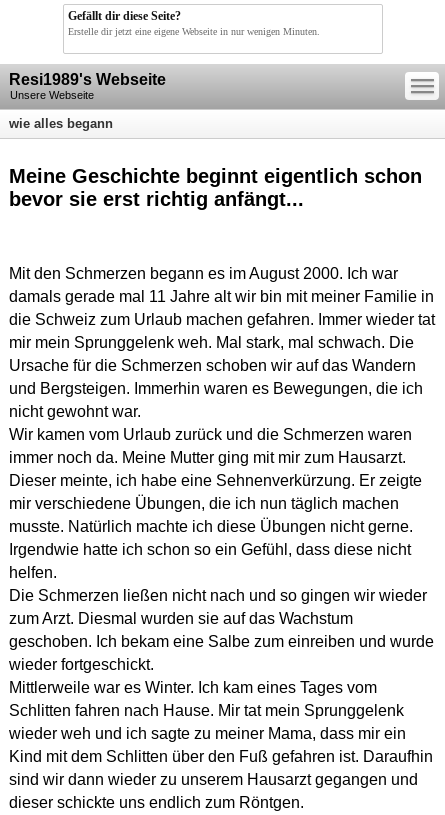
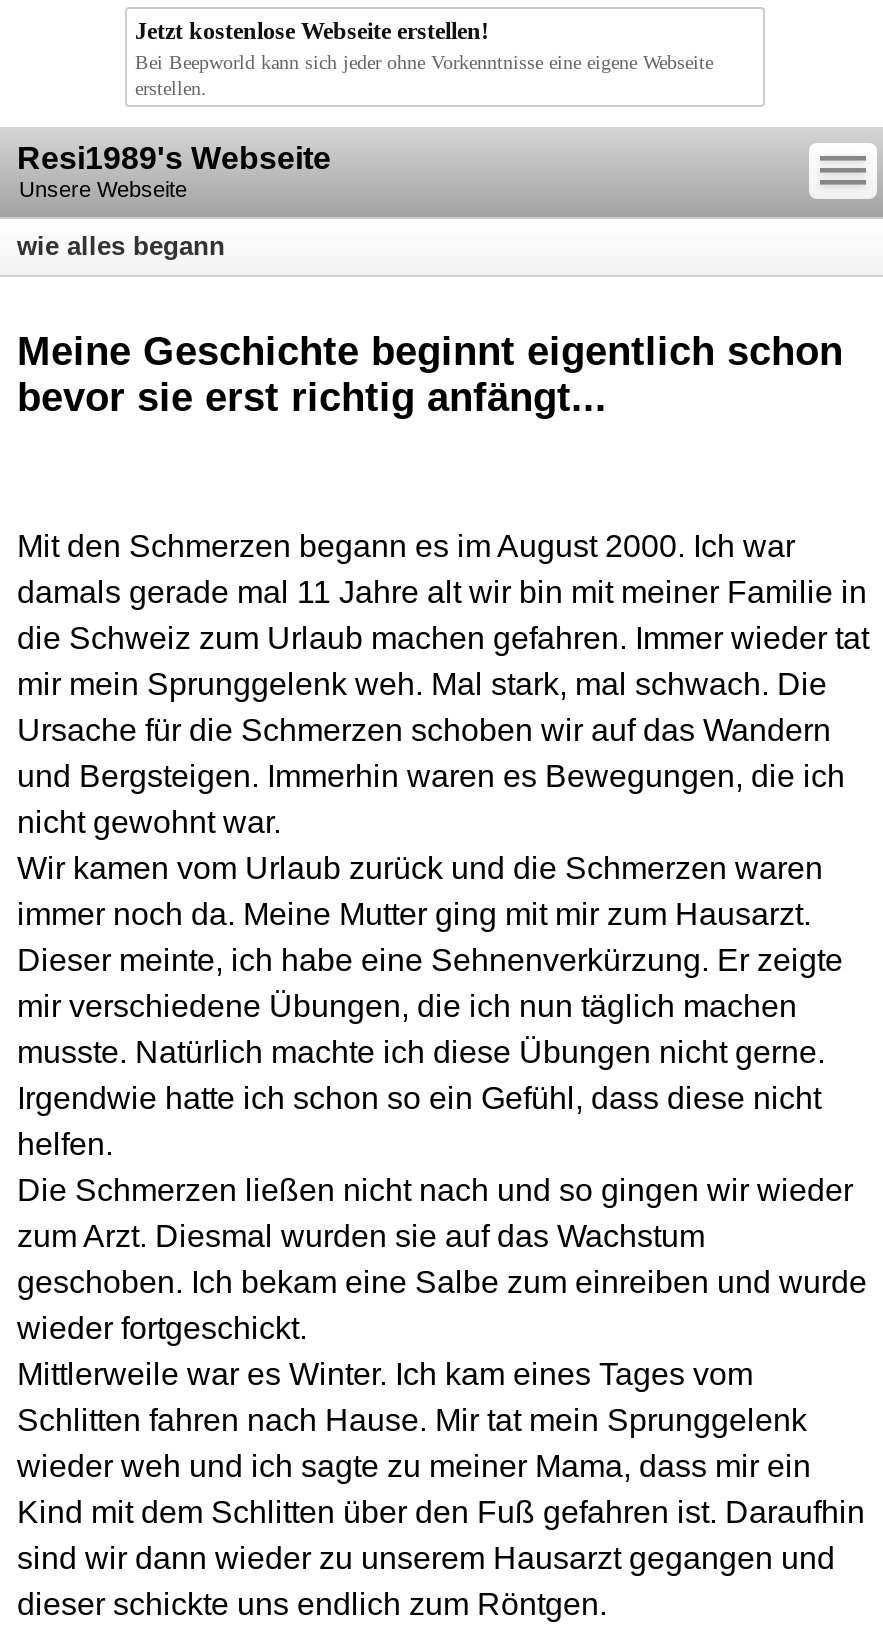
[68,9,320,37] Gefällt dir diese Seite? | Erstelle dir jetzt eine eigene Webseite in nur wenigen Minuten. -> [135,17,713,99] Jetzt kostenlose Webseite erstellen! | Bei Beepworld kann sich jeder ohne Vorkenntnisse eine eigene Webseite | erstellen.

